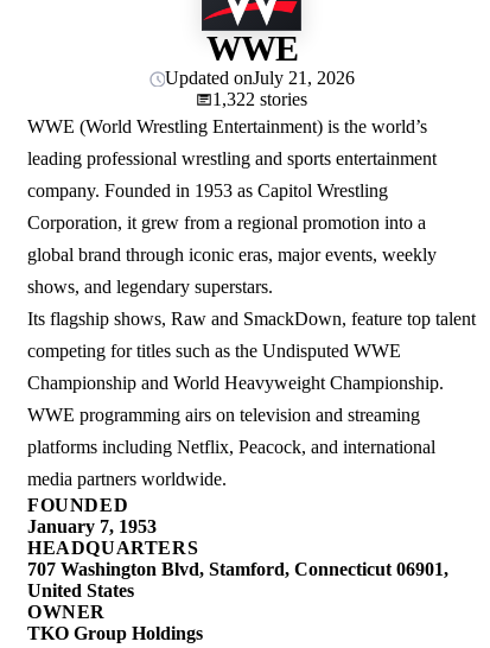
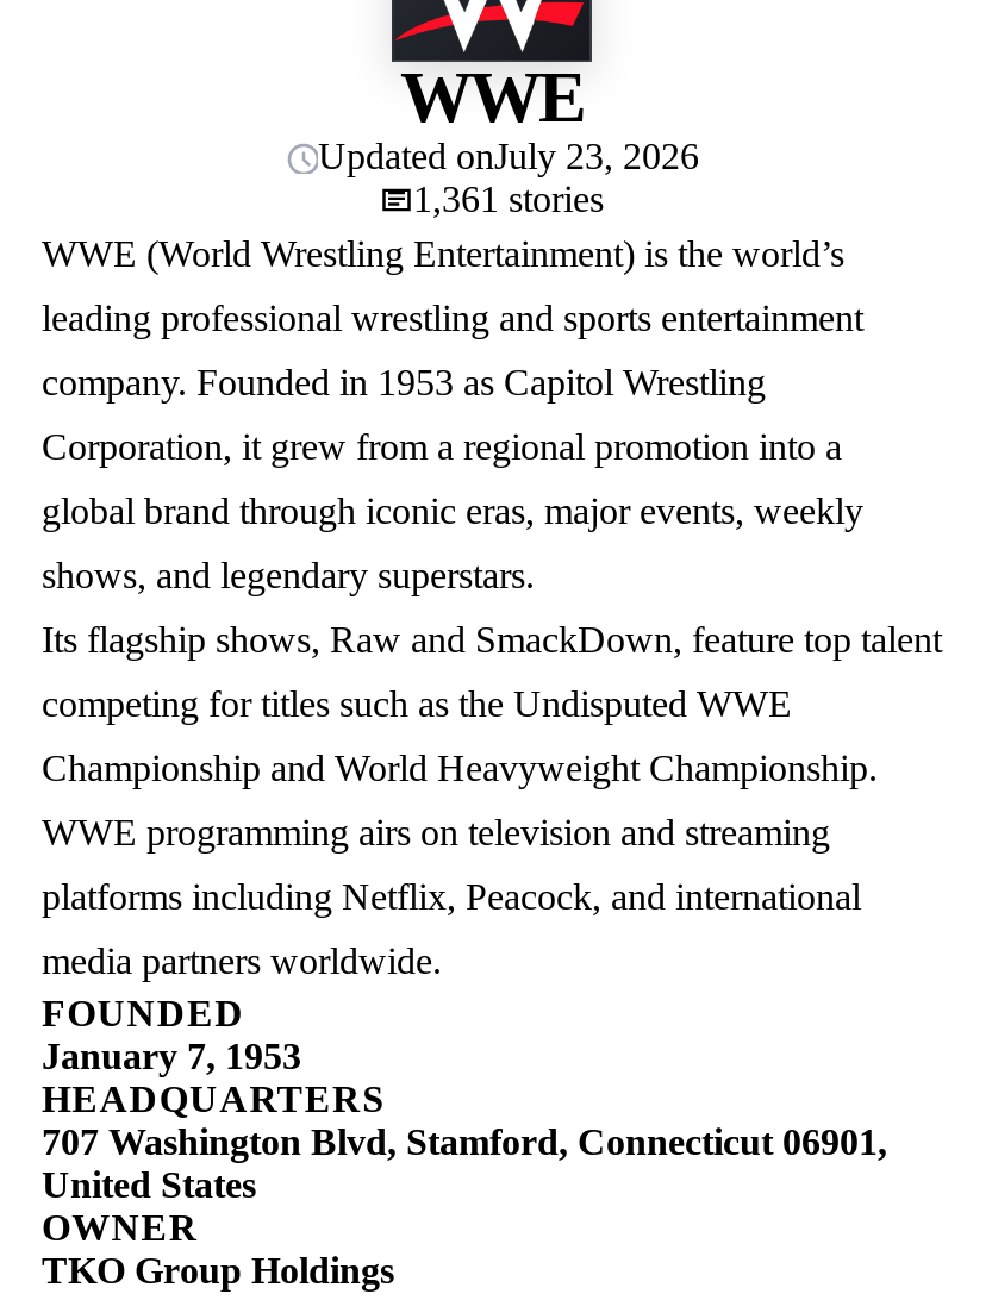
[165,68,355,88] Updated onJuly 21, 2026 -> [318,136,699,176] Updated onJuly 23, 2026
[212,89,307,109] 1,322 stories -> [413,179,604,219] 1,361 stories

